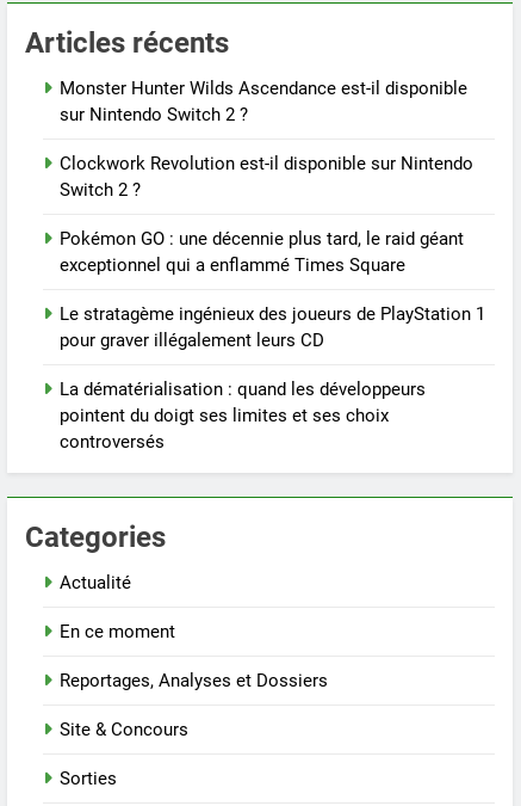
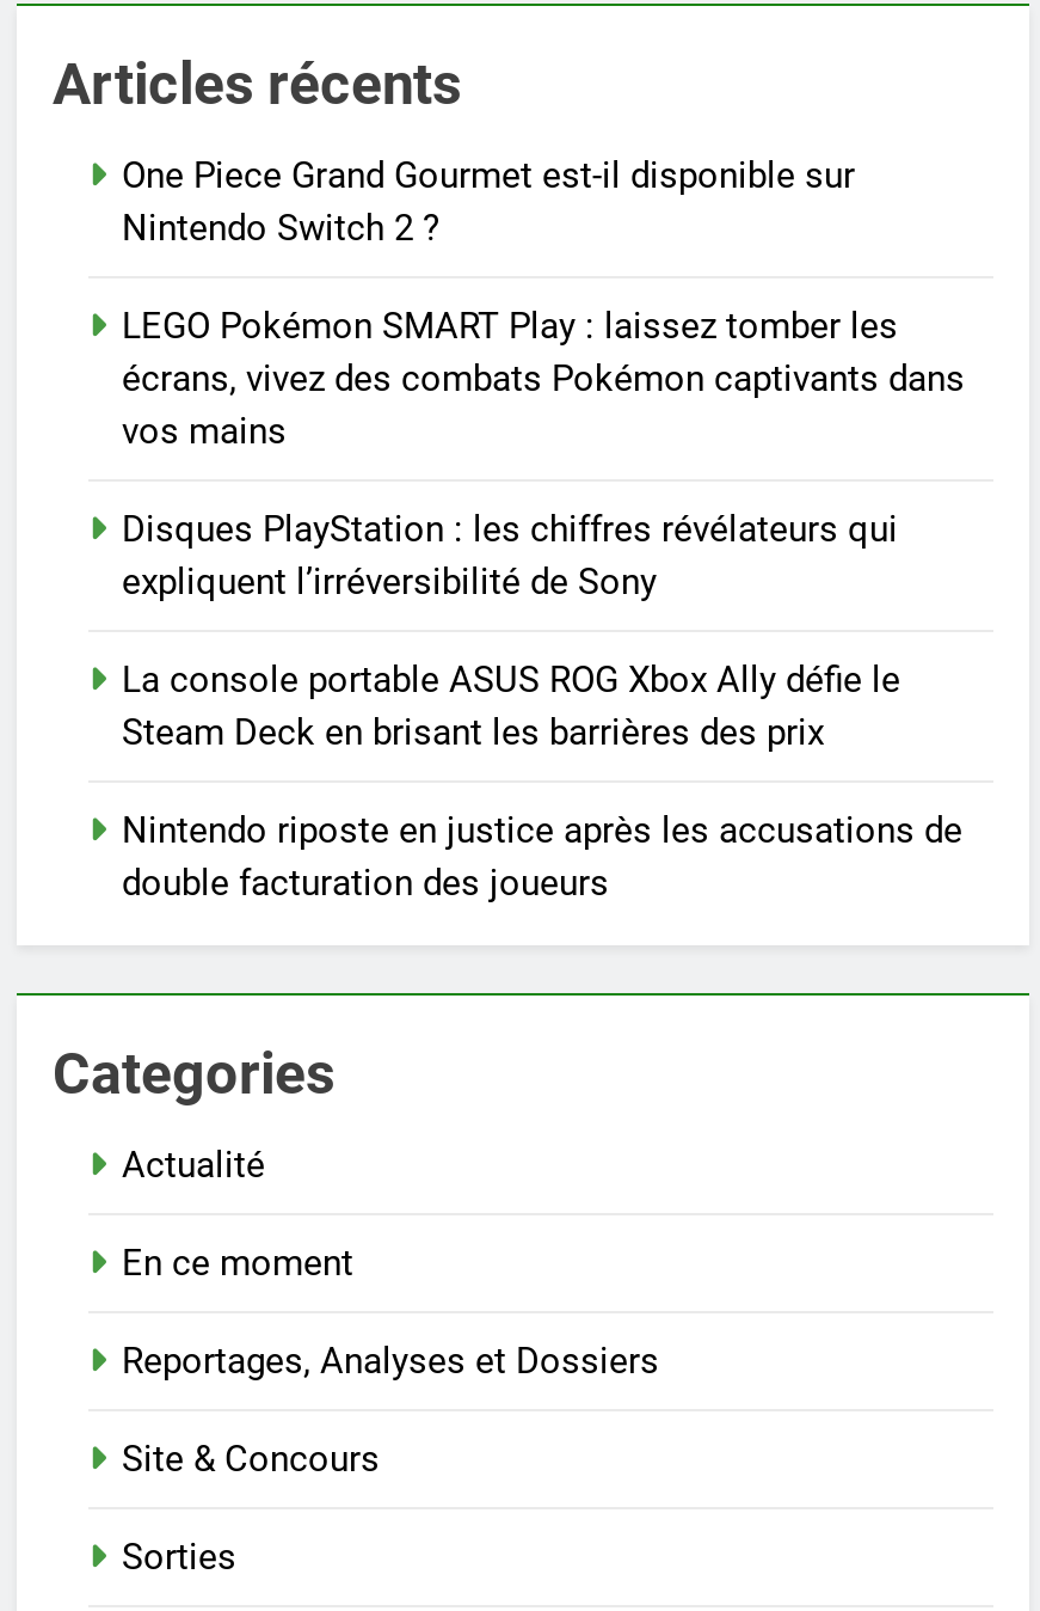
[60,78,467,126] Monster Hunter Wilds Ascendance est-il disponible | sur Nintendo Switch 2 ? -> [122,153,855,249] One Piece Grand Gourmet est-il disponible sur | Nintendo Switch 2 ?
[60,153,473,201] Clockwork Revolution est-il disponible sur Nintendo | Switch 2 ? -> [122,304,965,452] LEGO Pokémon SMART Play : laissez tomber les | écrans, vivez des combats Pokémon captivants dans | vos mains
[60,228,464,276] Pokémon GO : une décennie plus tard, le raid géant | exceptionnel qui a enflammé Times Square -> [122,507,898,603] Disques PlayStation : les chiffres révélateurs qui | expliquent l’irréversibilité de Sony
[60,304,485,351] Le stratagème ingénieux des joueurs de PlayStation 1 | pour graver illégalement leurs CD -> [122,658,900,753] La console portable ASUS ROG Xbox Ally défie le | Steam Deck en brisant les barrières des prix
[60,379,426,453] La dématérialisation : quand les développeurs | pointent du doigt ses limites et ses choix | controversés -> [122,808,962,904] Nintendo riposte en justice après les accusations de | double facturation des joueurs

